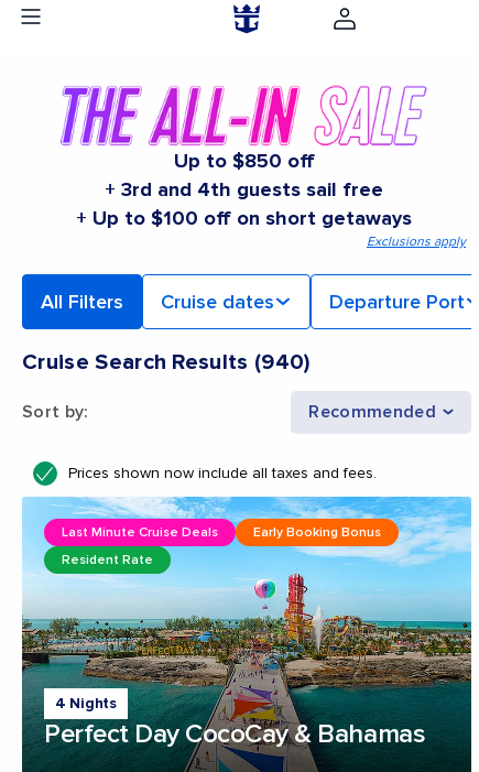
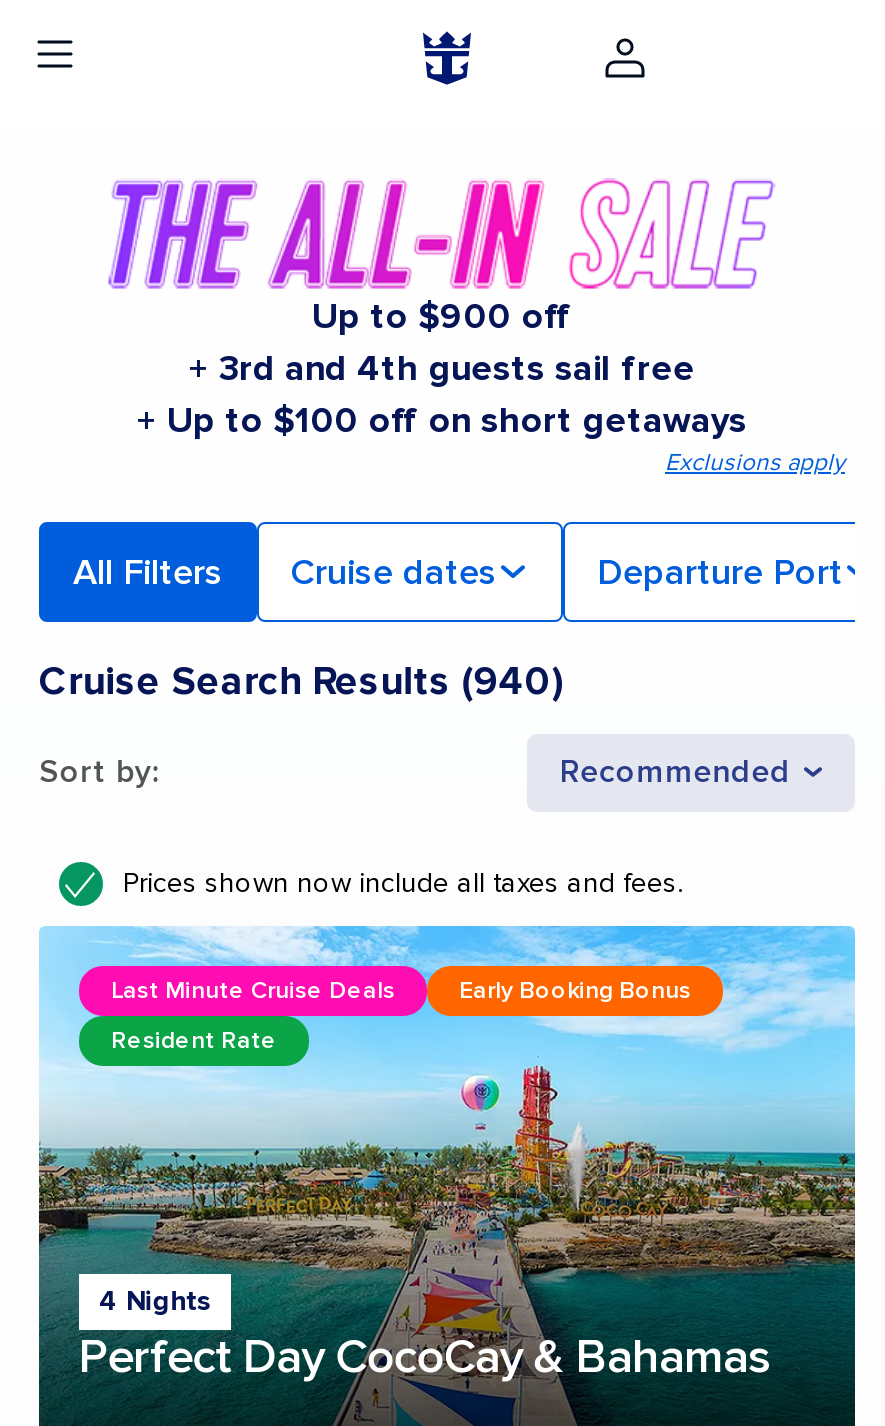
[173,148,314,173] Up to $850 off -> [312,293,572,337] Up to $900 off

